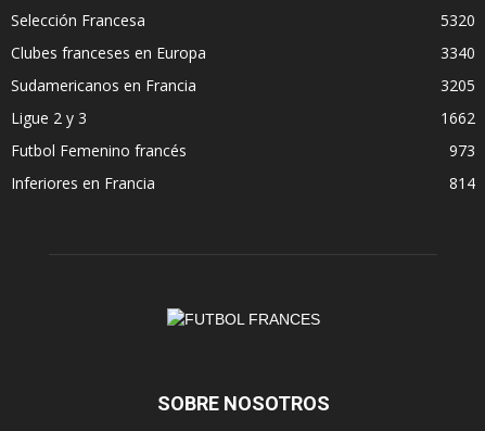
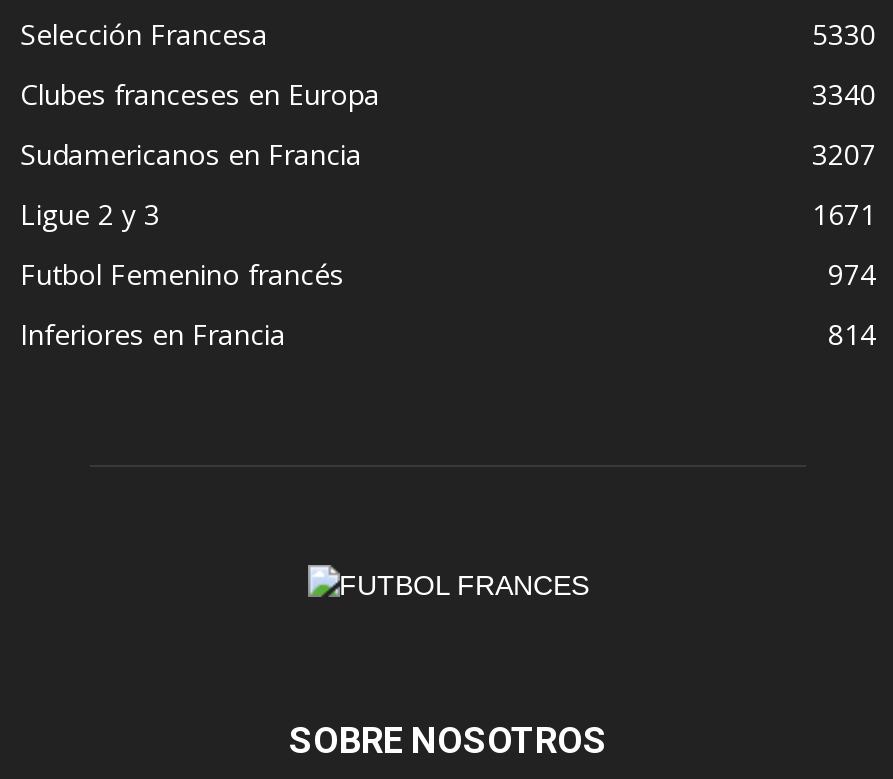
[441,10,475,30] 5320 -> [812,15,876,53] 5330
[441,75,475,95] 3205 -> [812,135,876,173] 3207
[441,107,475,128] 1662 -> [812,195,876,233] 1671
[449,140,475,160] 973 -> [828,255,876,293] 974

